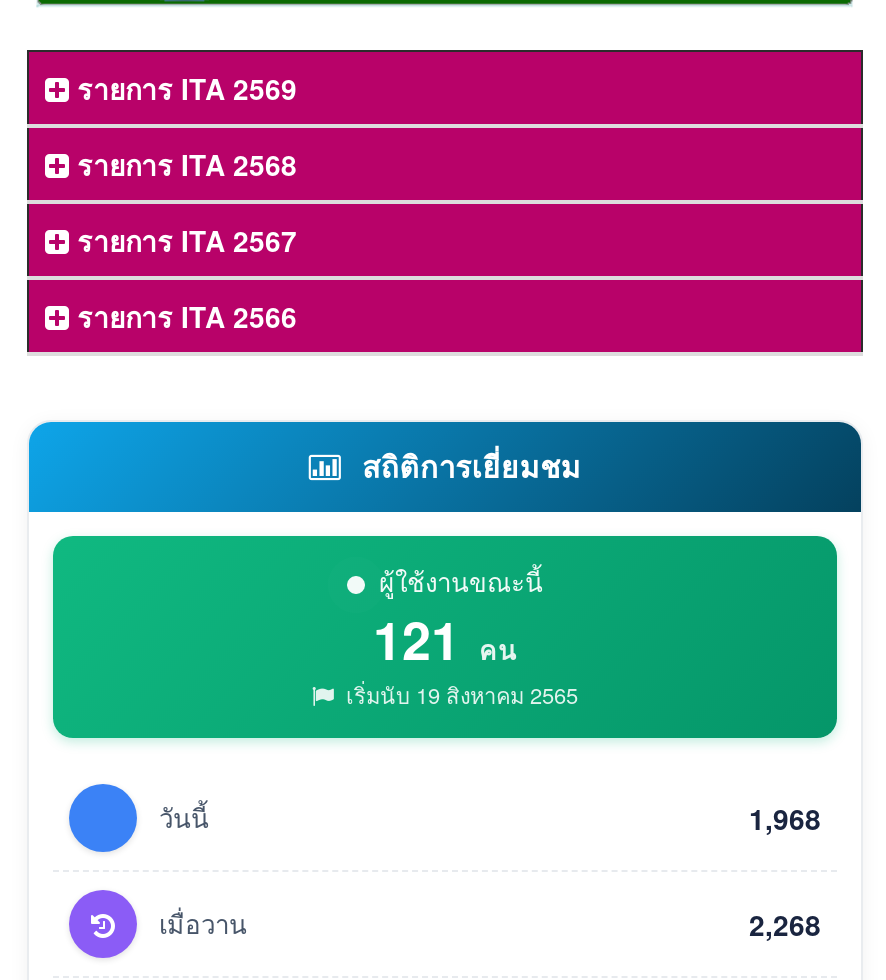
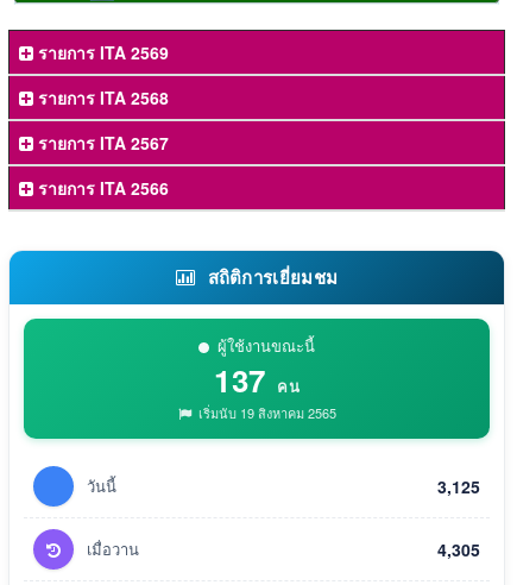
[373,601,517,675] 121 คน -> [214,358,300,402] 137 คน
[749,797,821,837] 1,968 -> [437,474,480,498] 3,125
[749,903,821,943] 2,268 -> [437,537,480,561] 4,305

